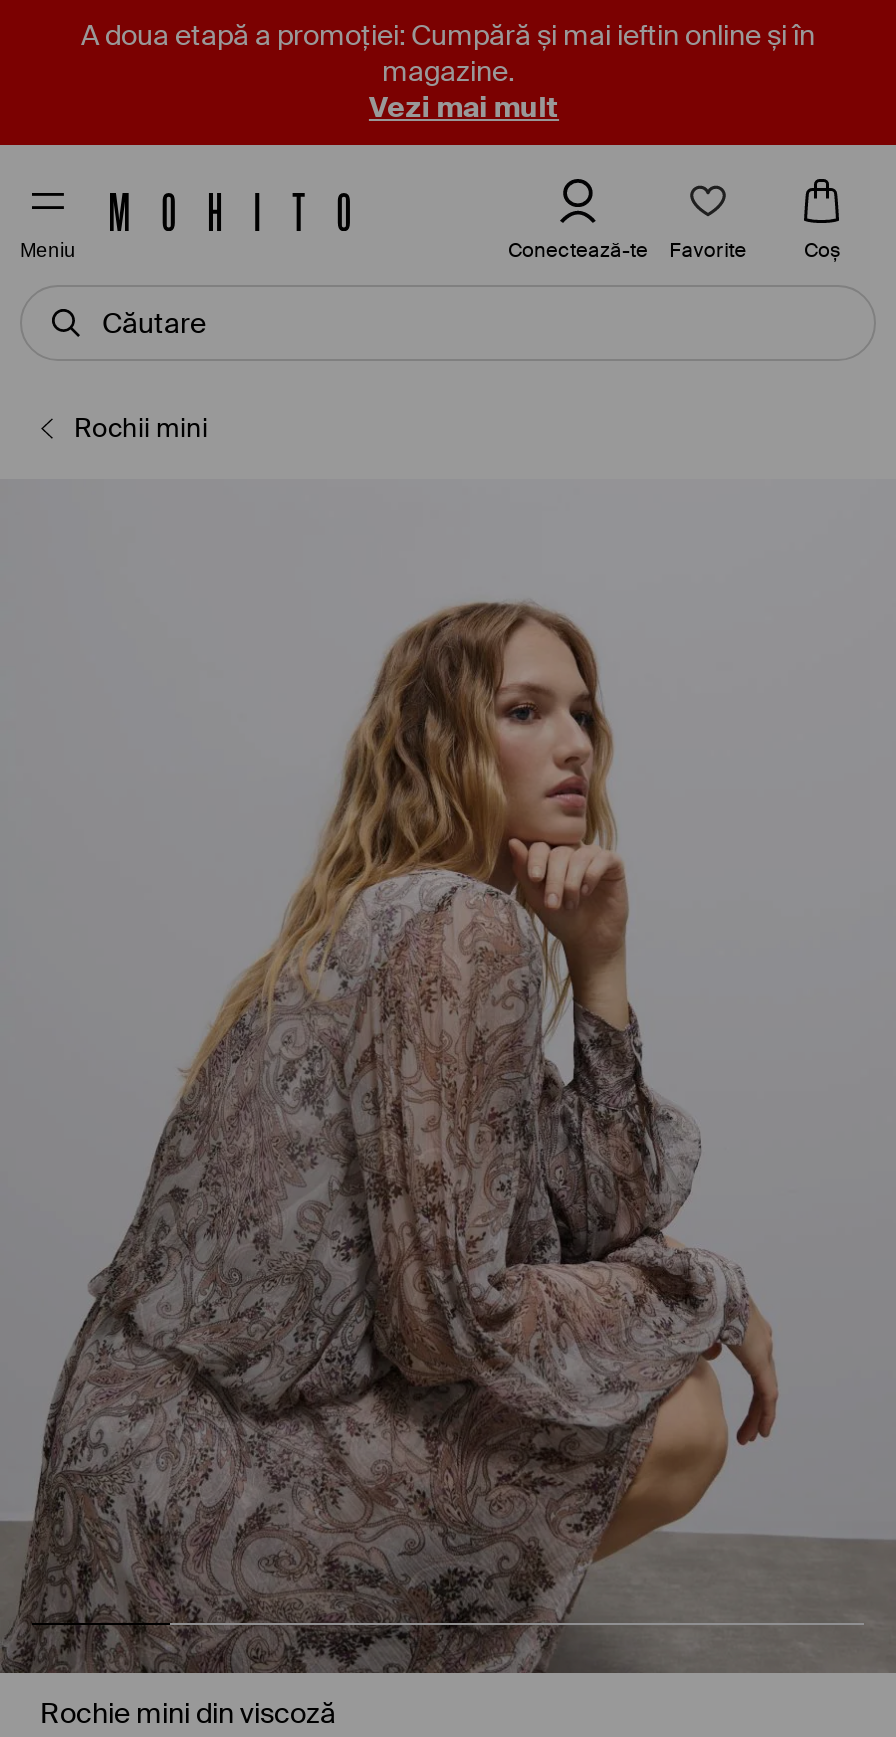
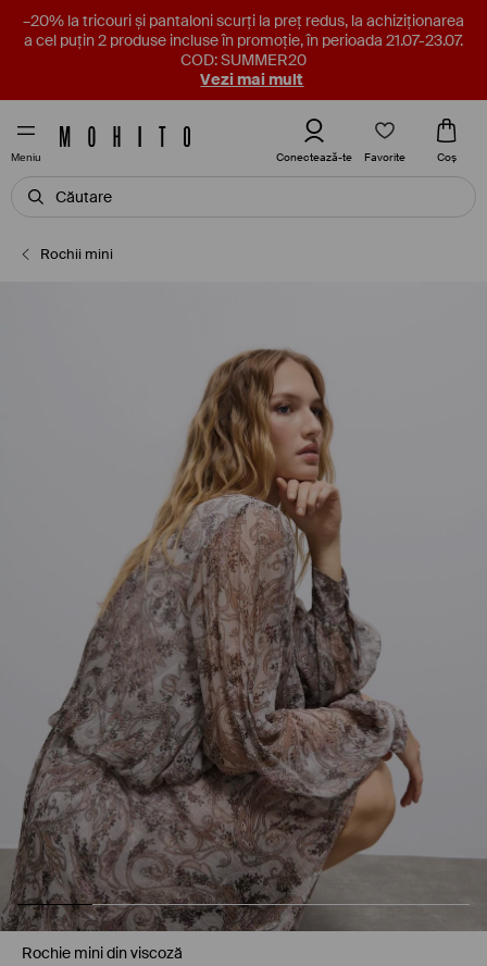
[81,17,815,89] A doua etapă a promoției: Cumpără și mai ieftin online și în | magazine. -> [23,11,464,70] –20% la tricouri și pantaloni scurți la preț redus, la achiziționarea | a cel puțin 2 produse incluse în promoție, în perioada 21.07-23.07. | COD: SUMMER20

